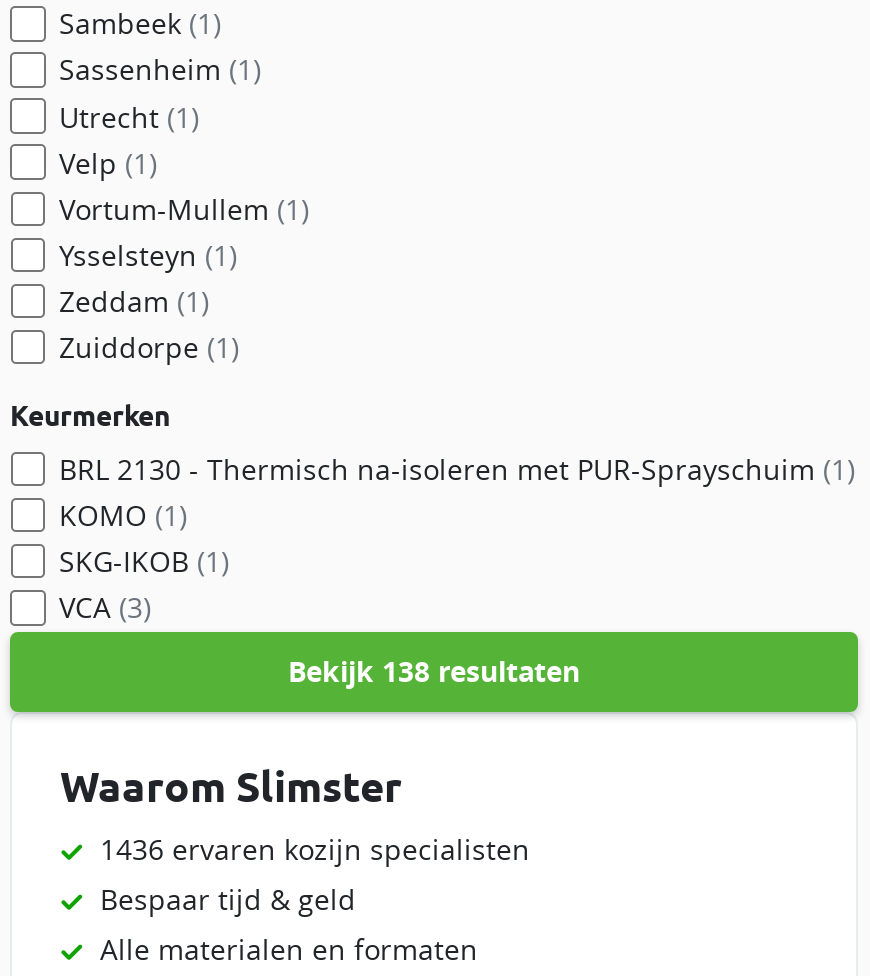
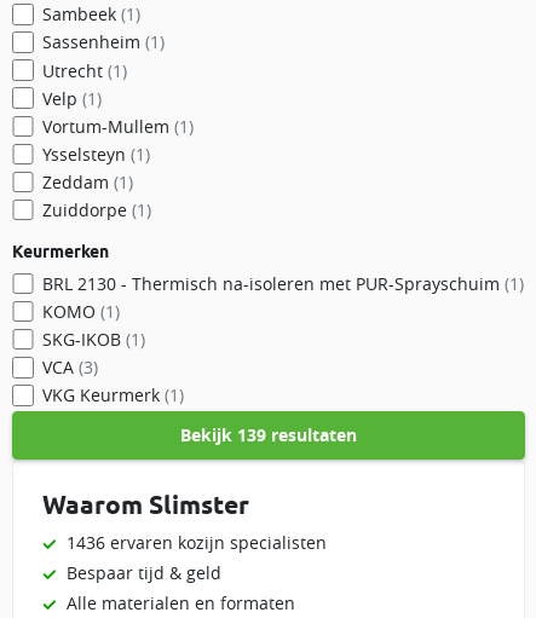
[288,653,580,691] Bekijk 138 resultaten -> [42,384,357,446] VKG Keurmerk (1) | Bekijk 139 resultaten

